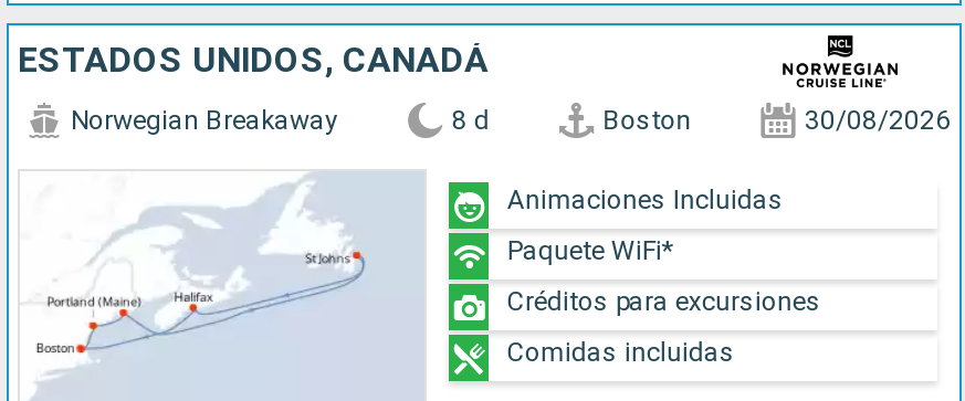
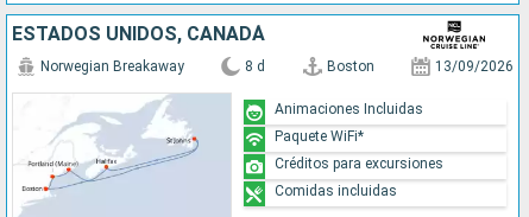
[805,106,951,137] 30/08/2026 -> [435,59,514,75] 13/09/2026

